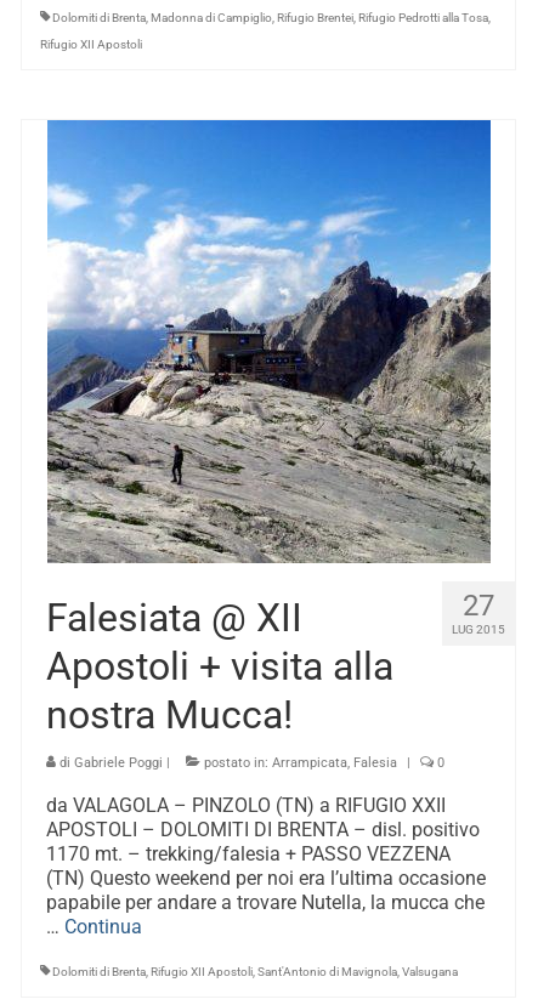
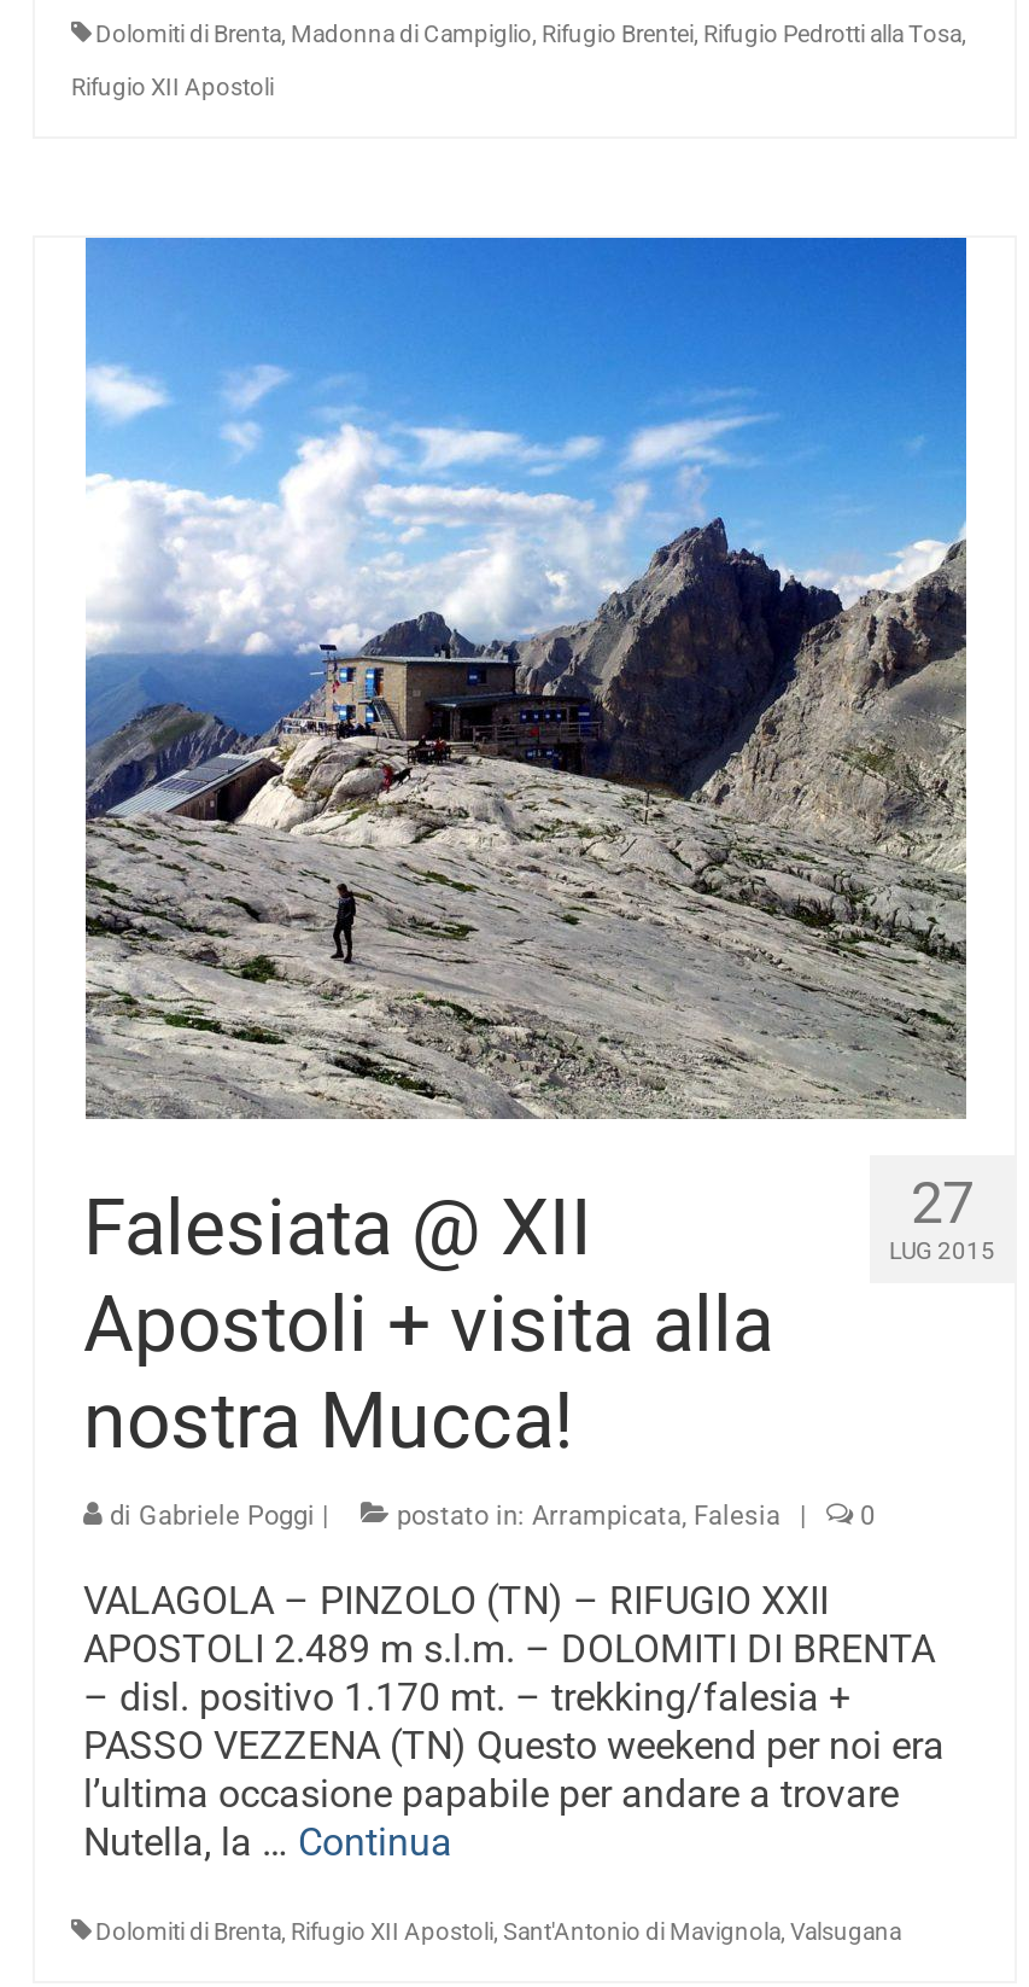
[46,794,486,938] da VALAGOLA – PINZOLO (TN) a RIFUGIO XXII | APOSTOLI – DOLOMITI DI BRENTA – disl. positivo | 1170 mt. – trekking/falesia + PASSO VEZZENA | (TN) Questo weekend per noi era l’ultima occasione | papabile per andare a trovare Nutella, la mucca che | … Continua -> [83,1577,945,1865] VALAGOLA – PINZOLO (TN) – RIFUGIO XXII | APOSTOLI 2.489 m s.l.m. – DOLOMITI DI BRENTA | – disl. positivo 1.170 mt. – trekking/falesia + | PASSO VEZZENA (TN) Questo weekend per noi era | l’ultima occasione papabile per andare a trovare | Nutella, la … Continua

